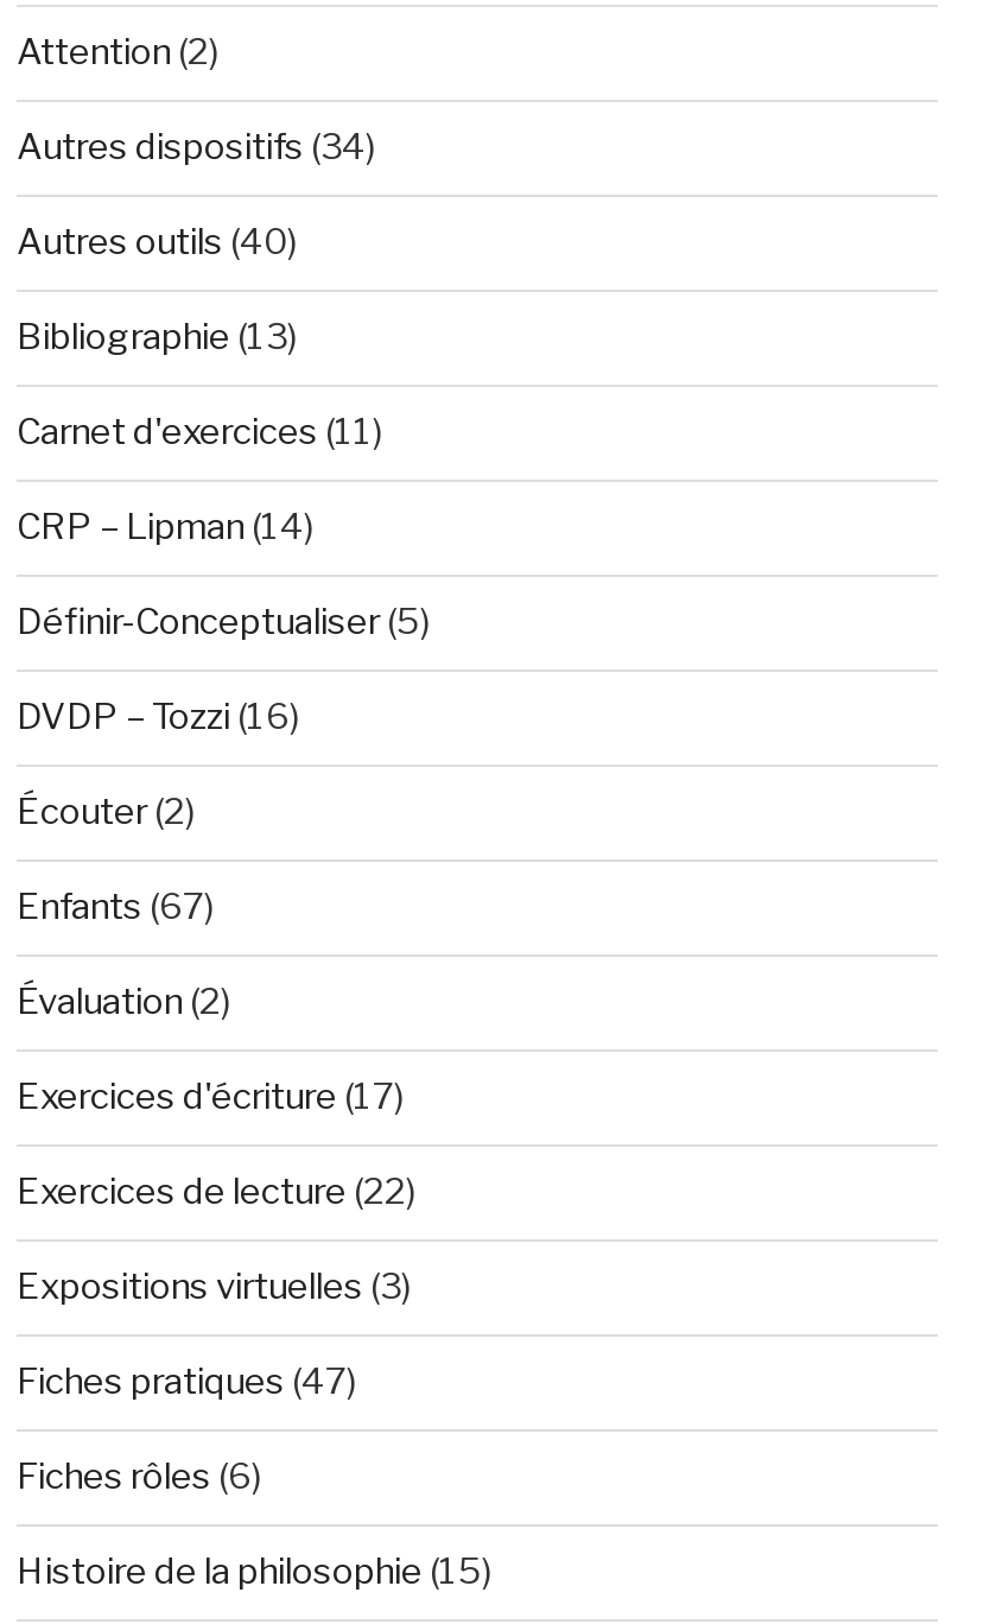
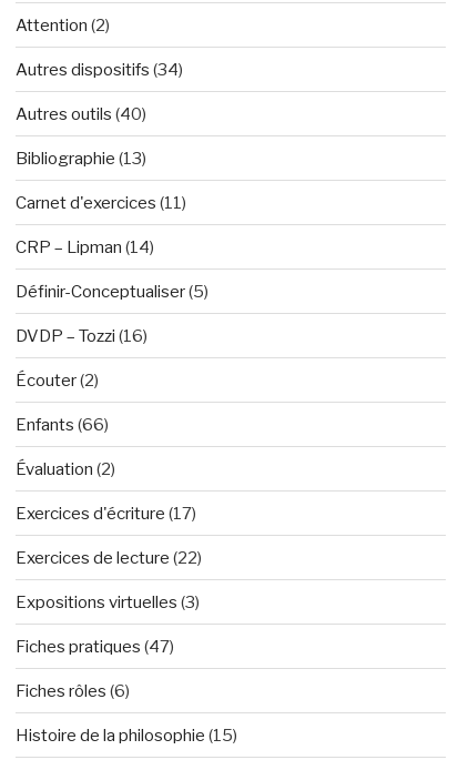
[17,886,214,929] Enfants (67) -> [16,415,109,435] Enfants (66)

